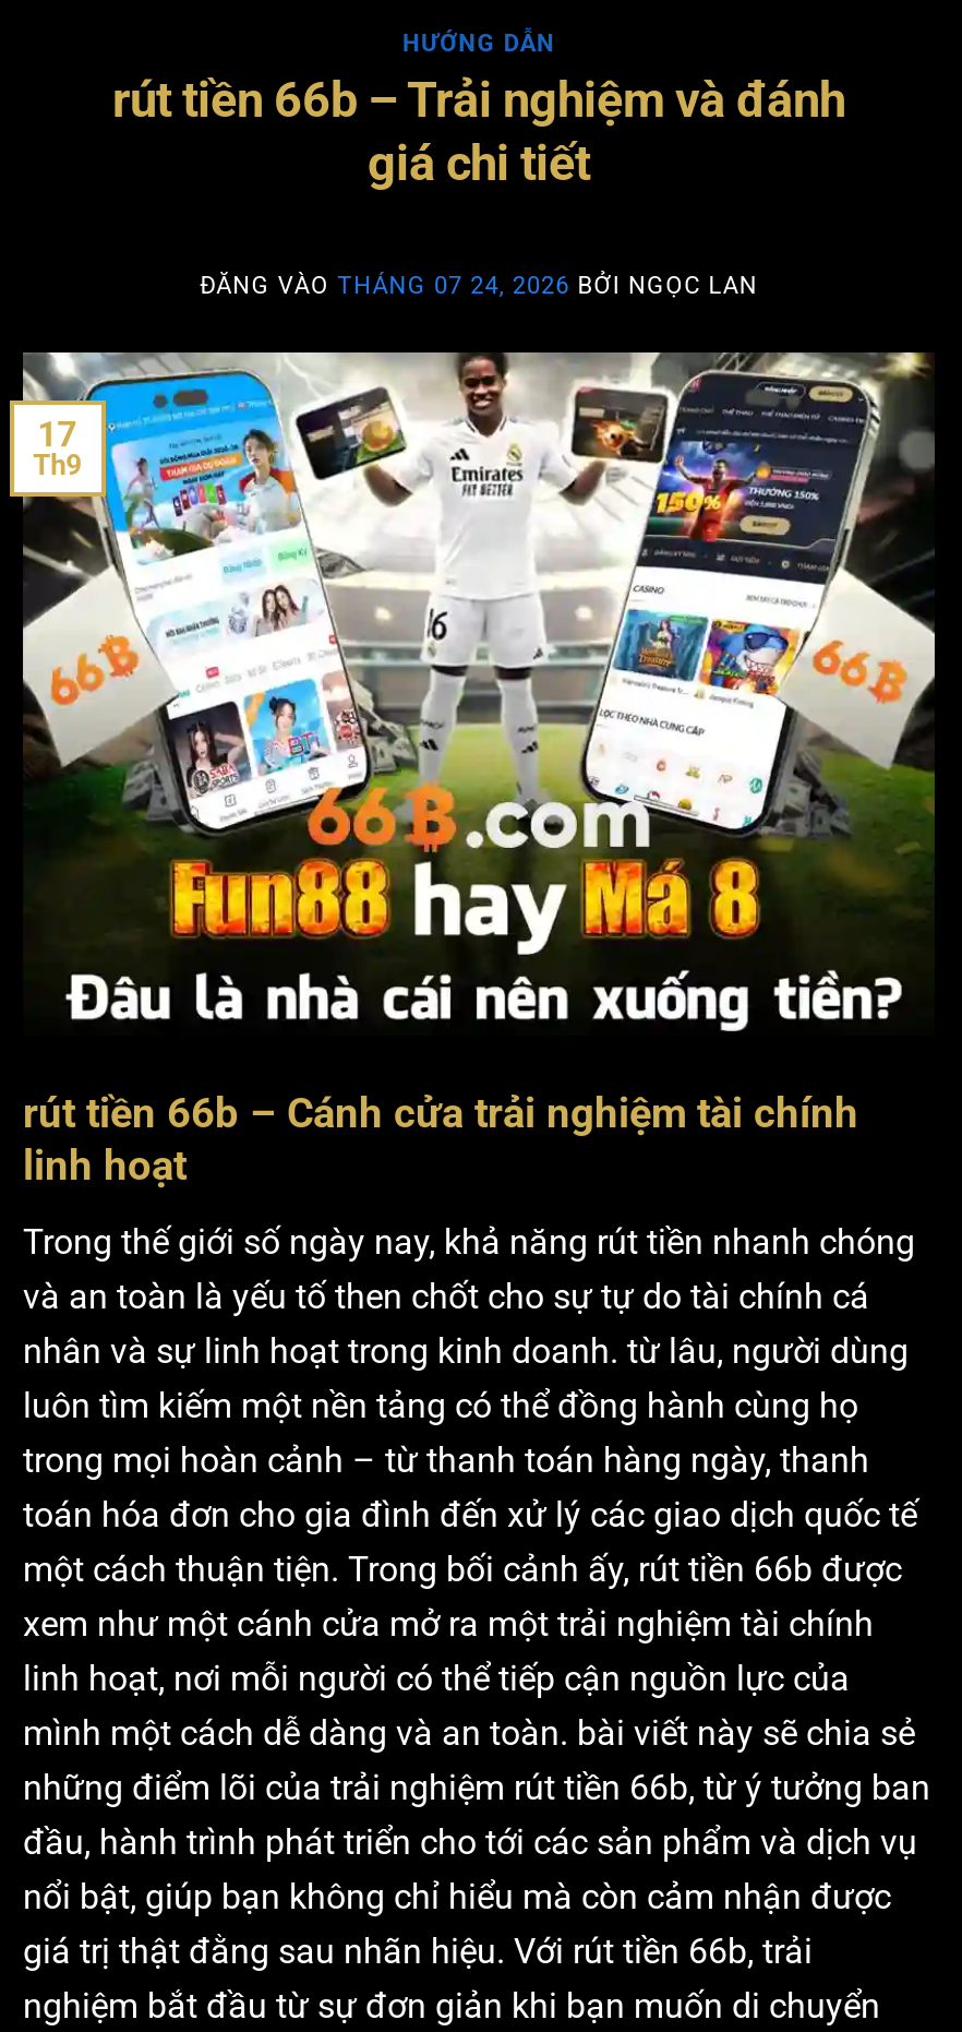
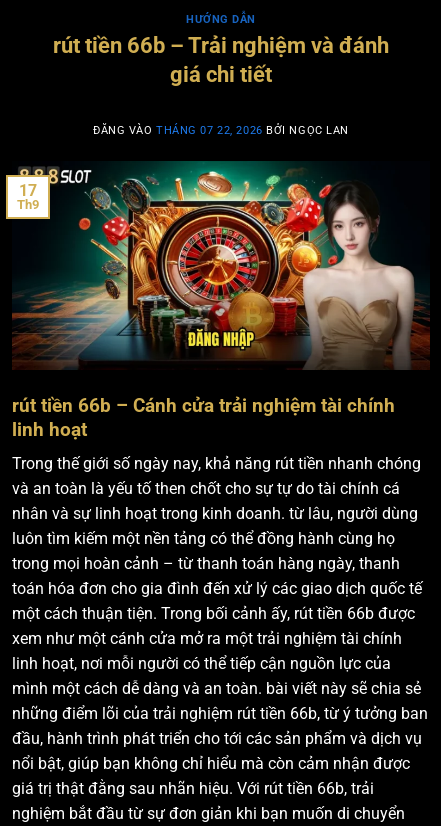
[200,271,758,299] ĐĂNG VÀO THÁNG 07 24, 2026 BỞI NGỌC LAN -> [93,124,349,137] ĐĂNG VÀO THÁNG 07 22, 2026 BỞI NGỌC LAN
[21,350,937,1031] [image] -> [12,161,430,370] [image]

